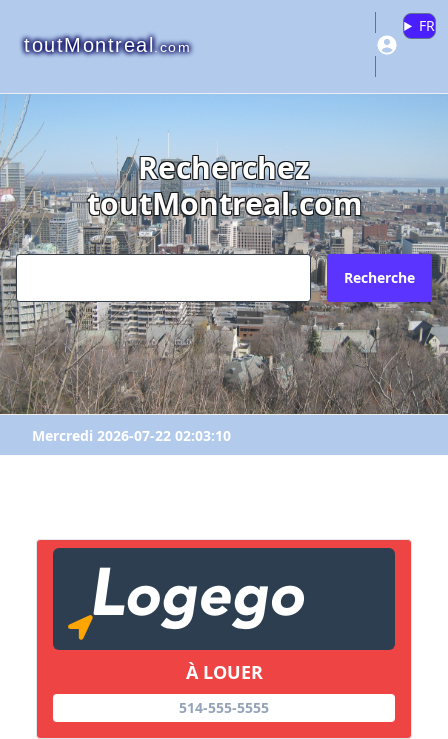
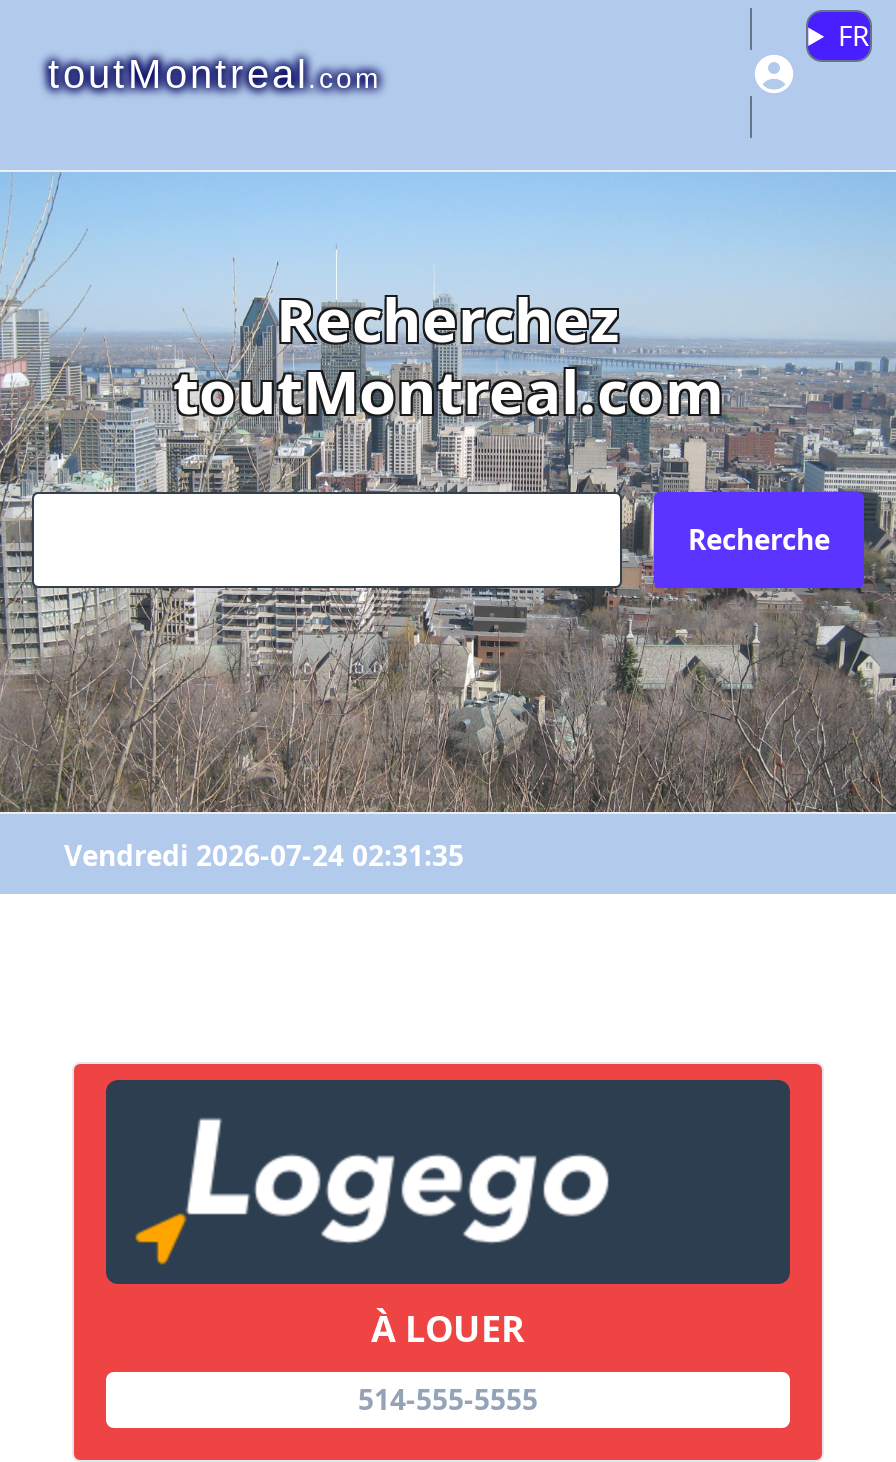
[32,426,231,445] Mercredi 2026-07-22 02:03:10 -> [64,836,464,874] Vendredi 2026-07-24 02:31:35

